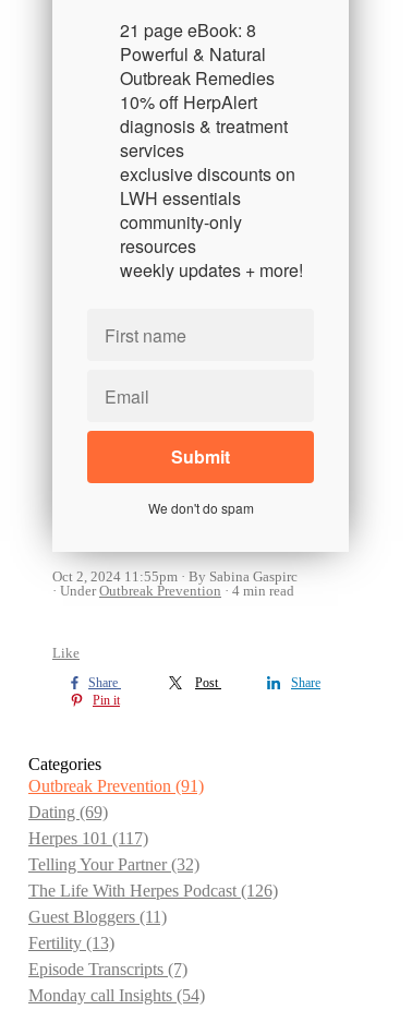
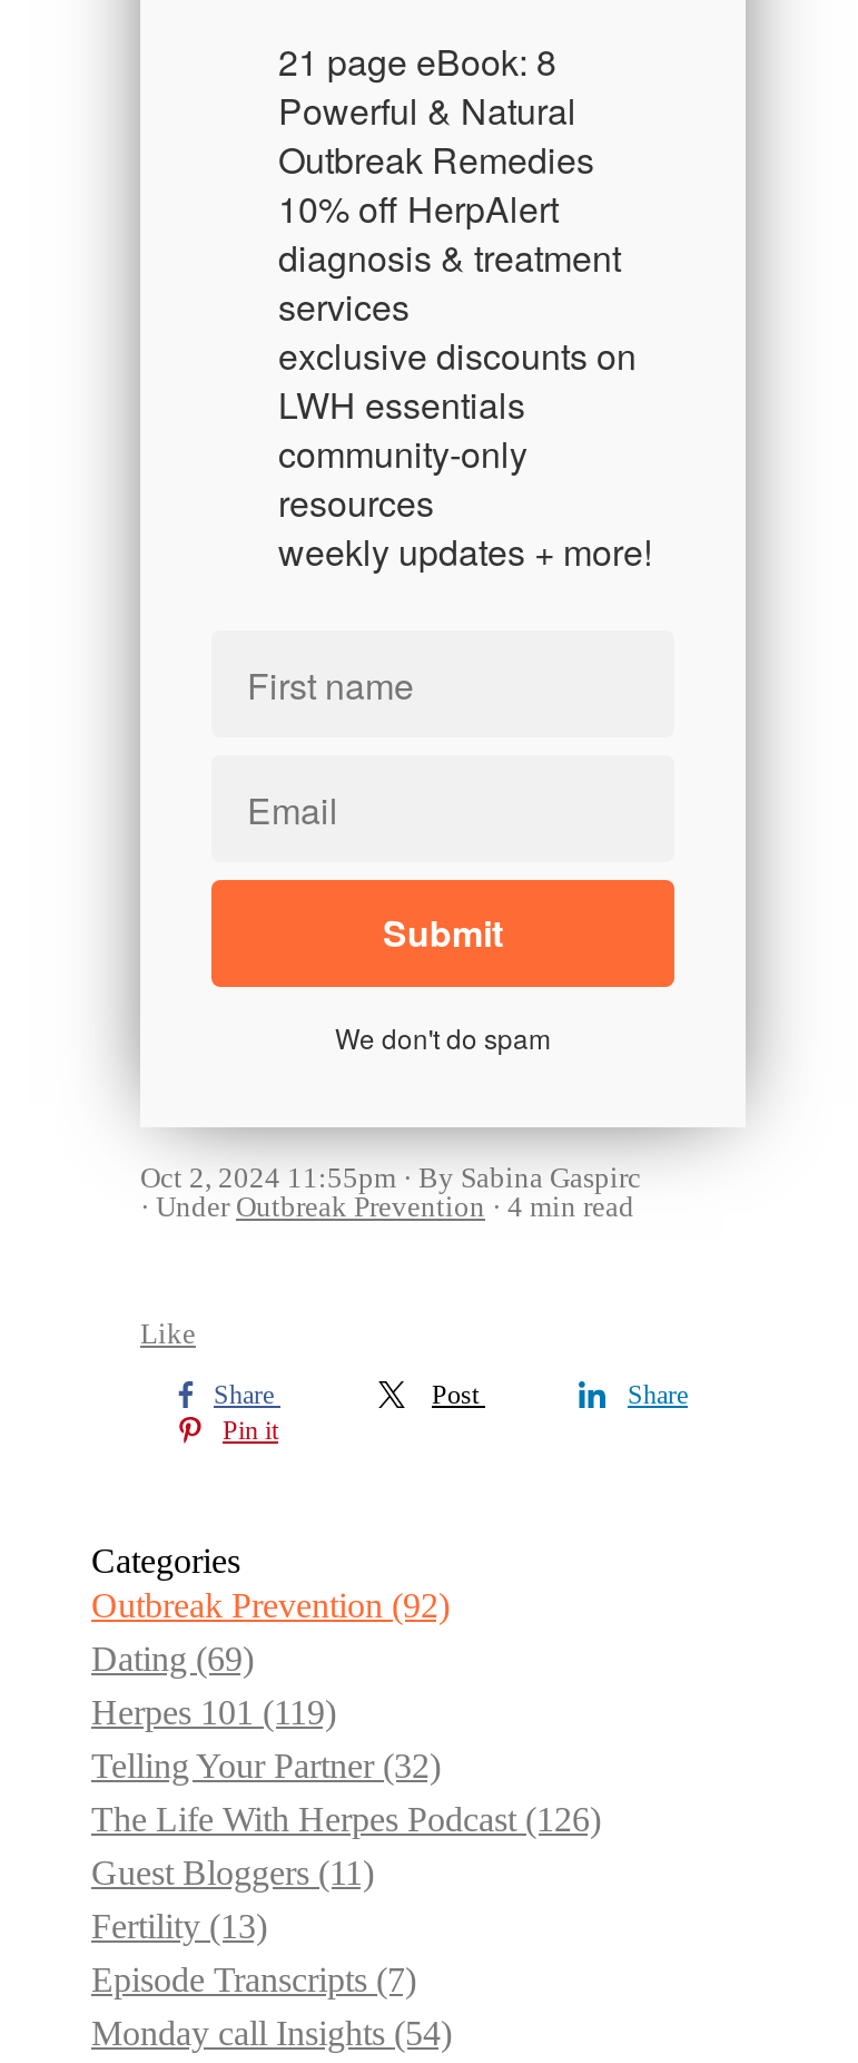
[28,777,204,795] Outbreak Prevention (91) -> [91,1587,450,1625] Outbreak Prevention (92)
[28,829,148,848] Herpes 101 (117) -> [91,1694,336,1732] Herpes 101 (119)

